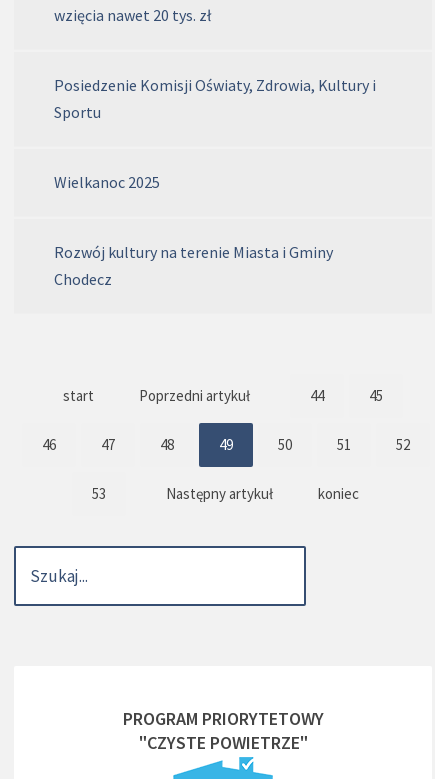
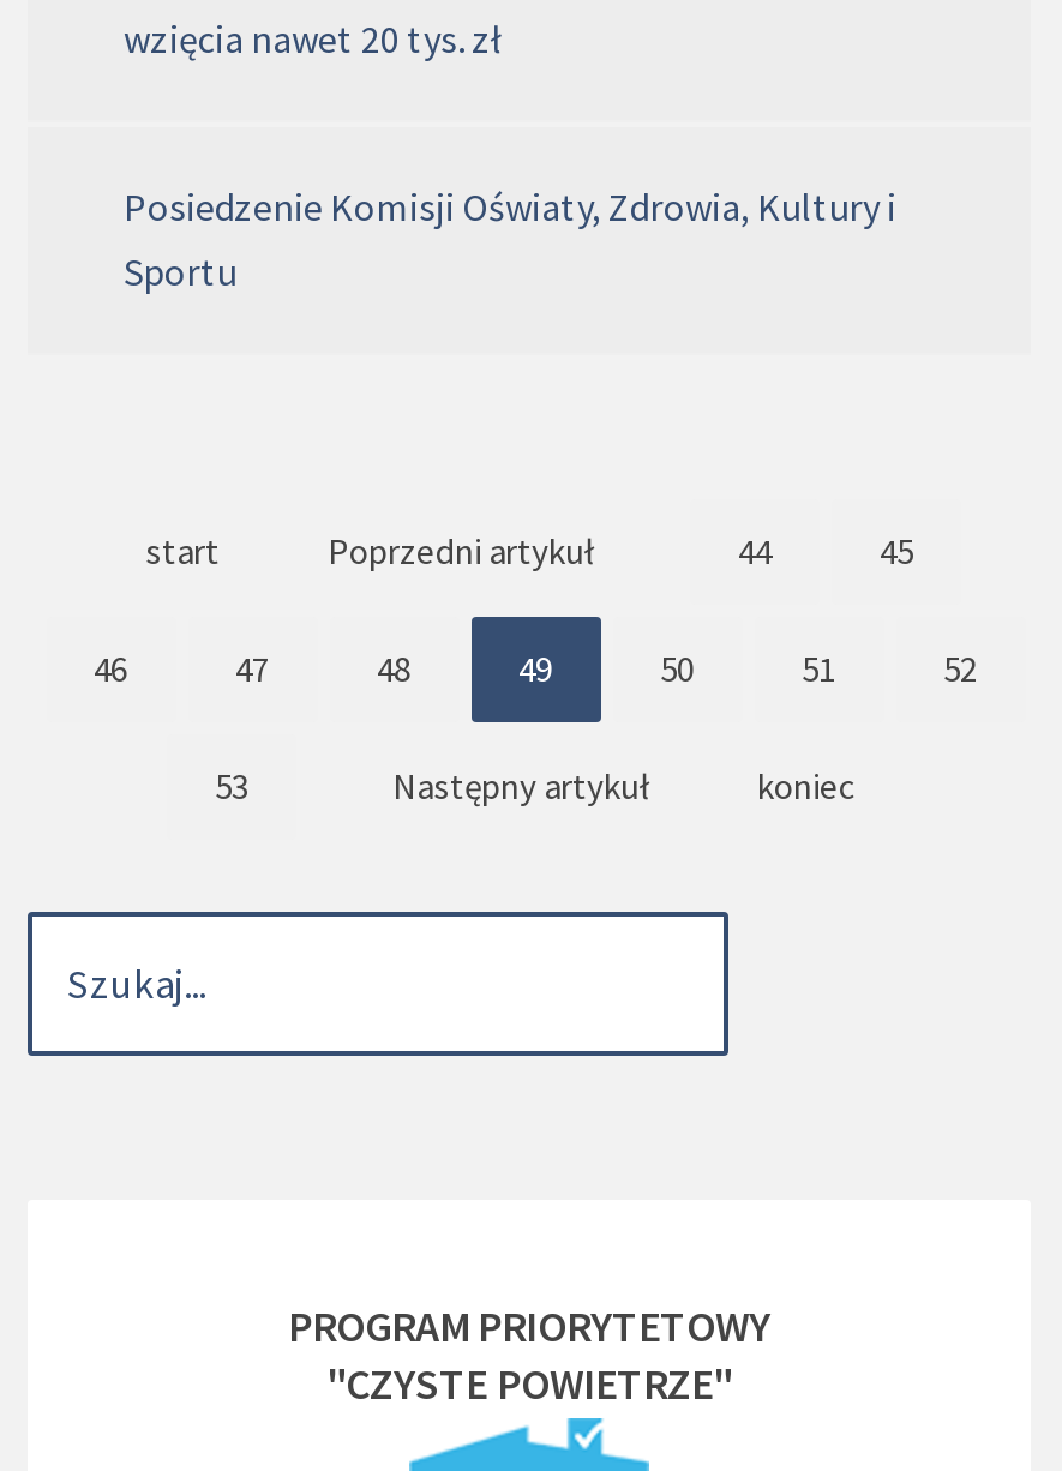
[54,172,333,289] Wielkanoc 2025 | Rozwój kultury na terenie Miasta i Gminy | Chodecz -> none

